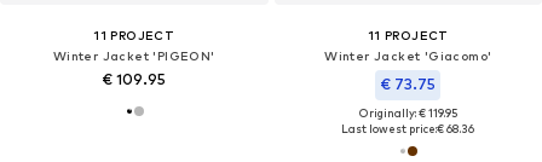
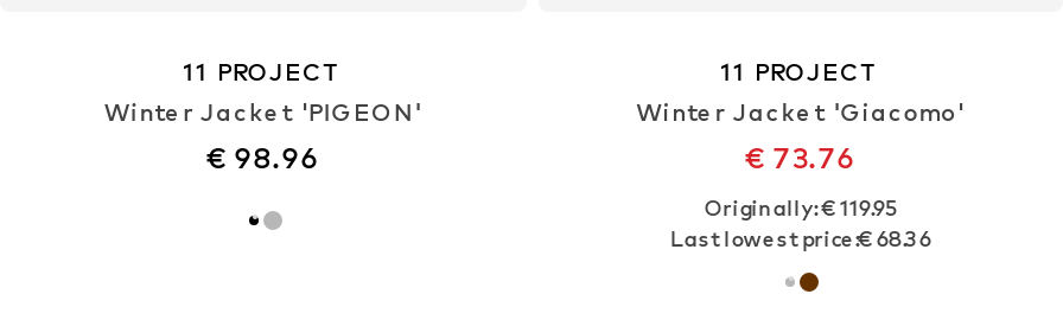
[102,70,166,88] € 109.95 -> [206,139,320,174] € 98.96
[380,74,436,92] € 73.75 -> [745,139,856,174] € 73.76

